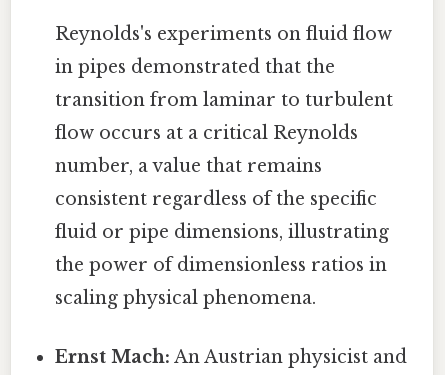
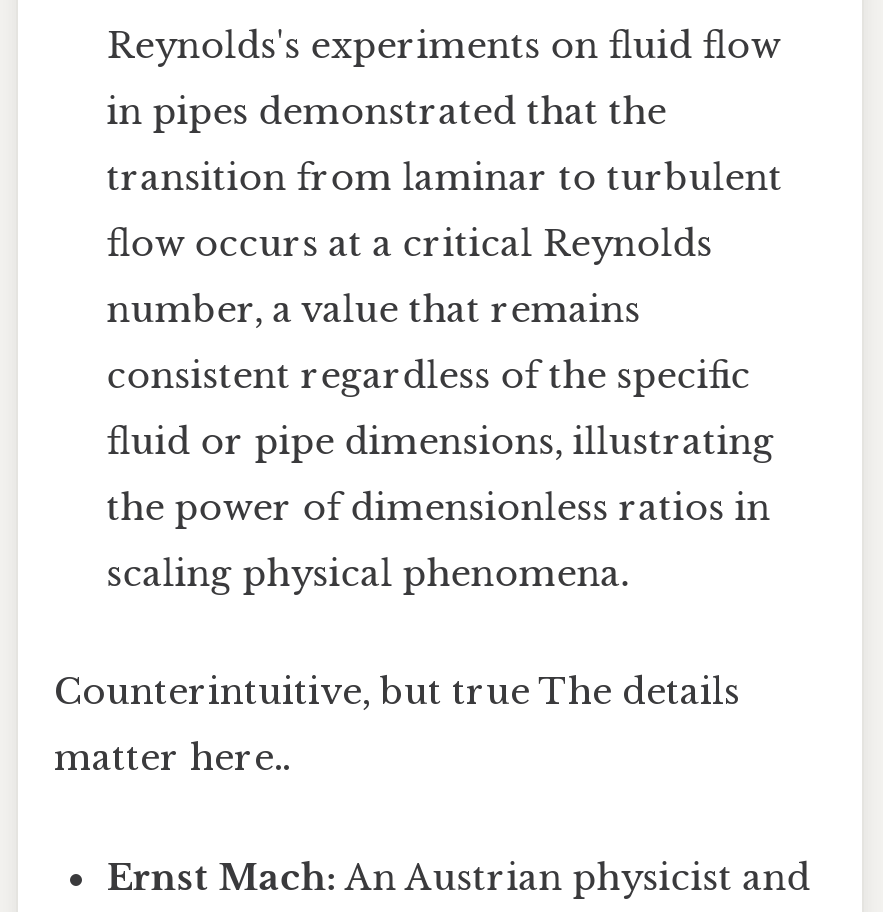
none -> [54,671,740,781] Counterintuitive, but true The details | matter here..

